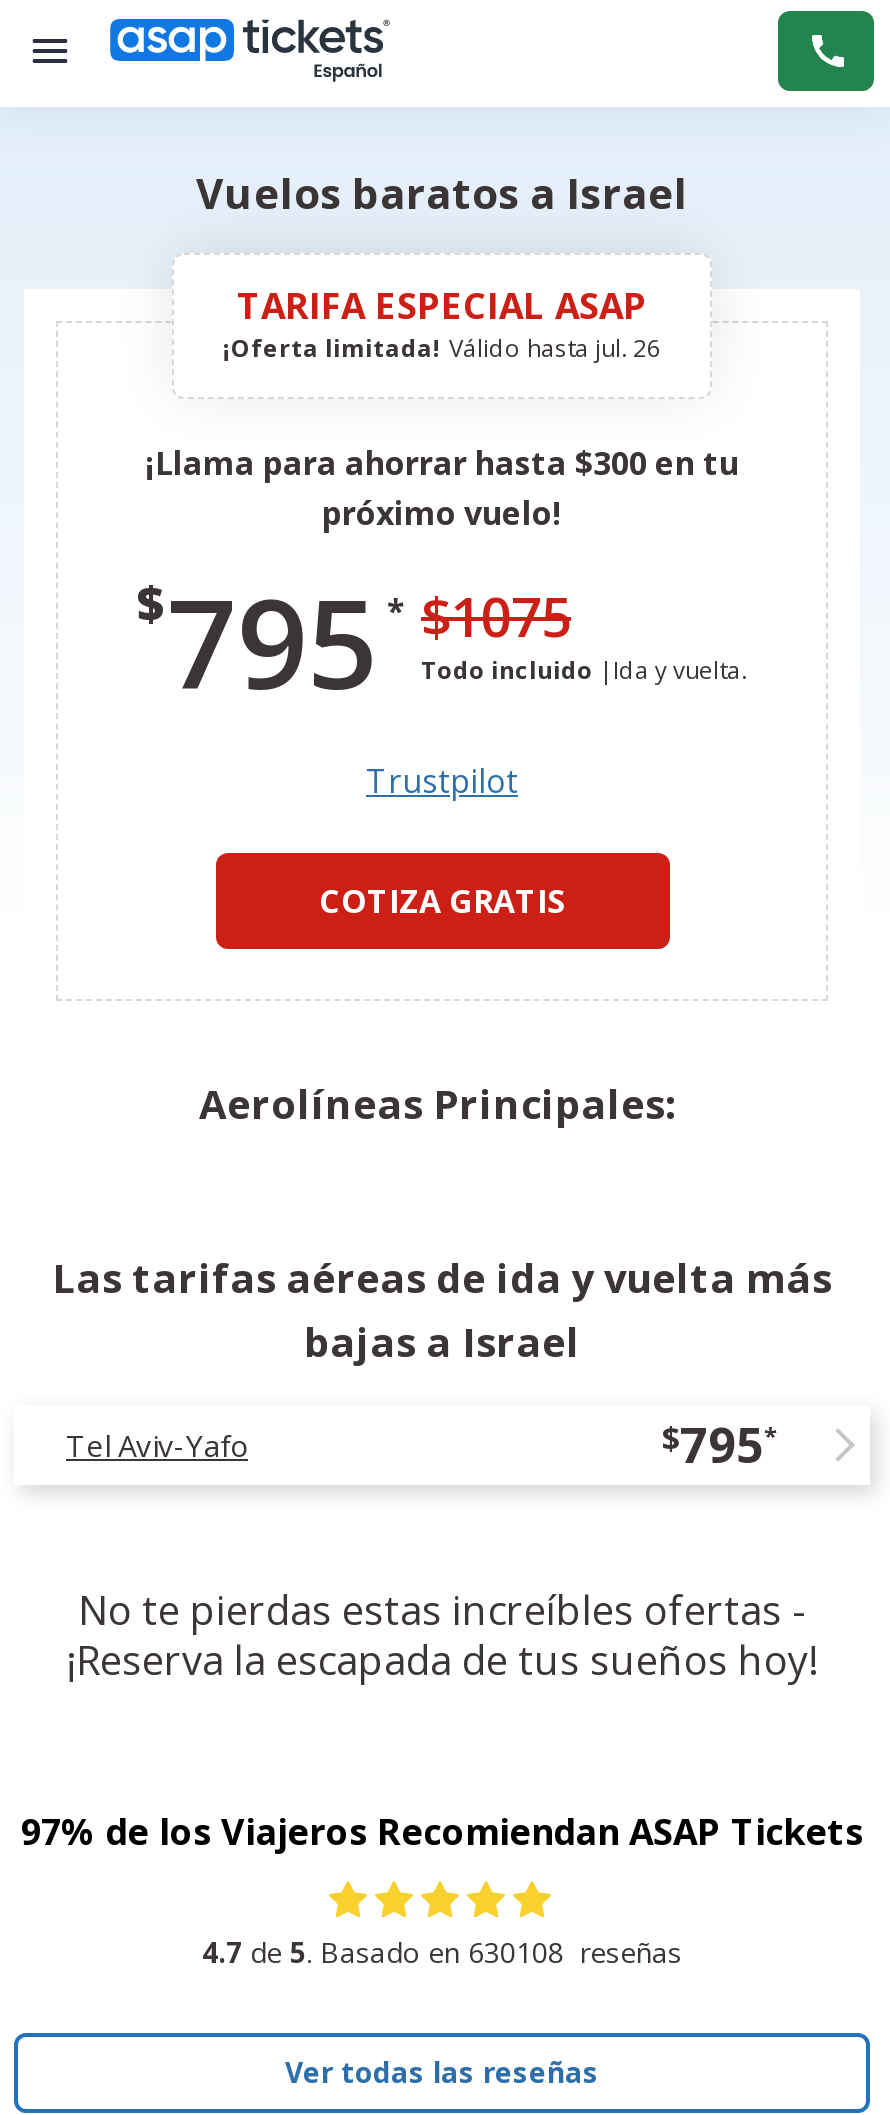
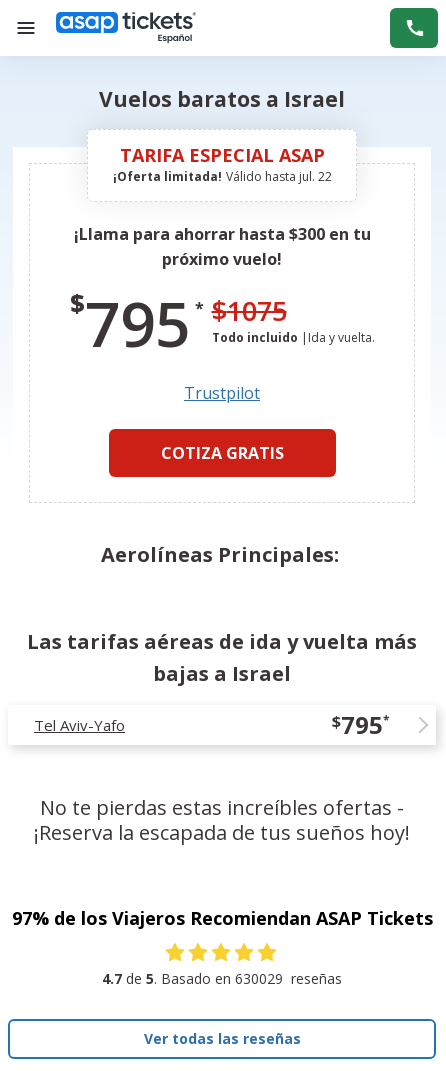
[223,331,661,365] ¡Oferta limitada! Válido hasta jul. 26 -> [112,168,331,185] ¡Oferta limitada! Válido hasta jul. 22
[202,1933,682,1971] 4.7 de 5. Basado en 630108 reseñas -> [102,969,342,988] 4.7 de 5. Basado en 630029 reseñas

